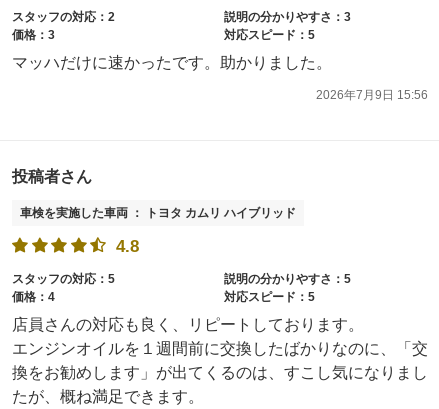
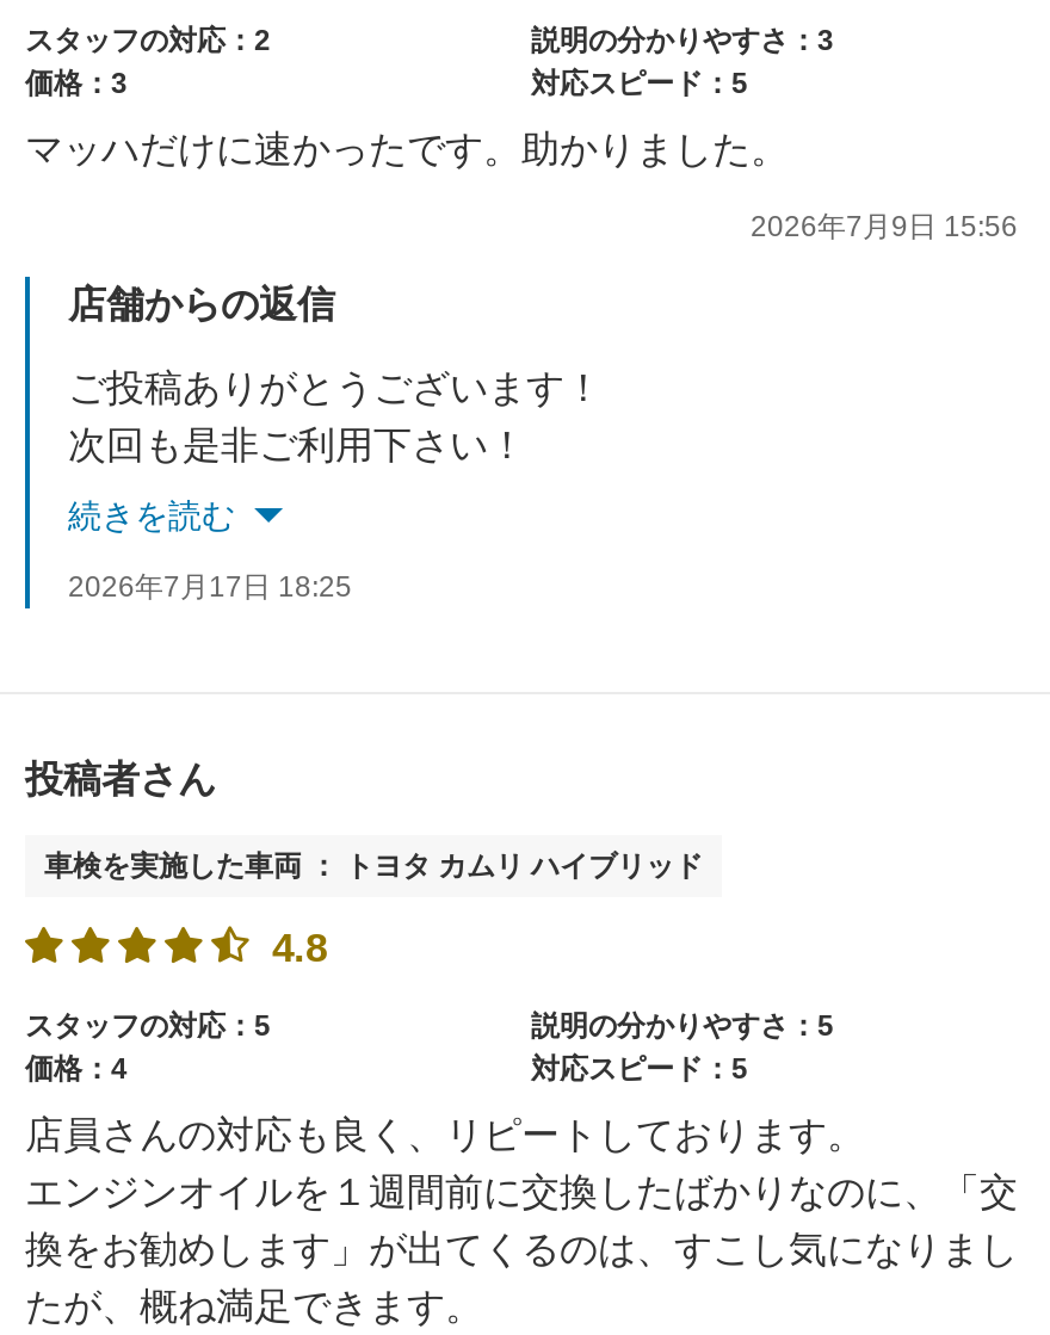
none -> [68,283,603,604] 店舗からの返信 | ご投稿ありがとうございます！ | 次回も是非ご利用下さい！ | 続きを読む | 2026年7月17日 18:25

